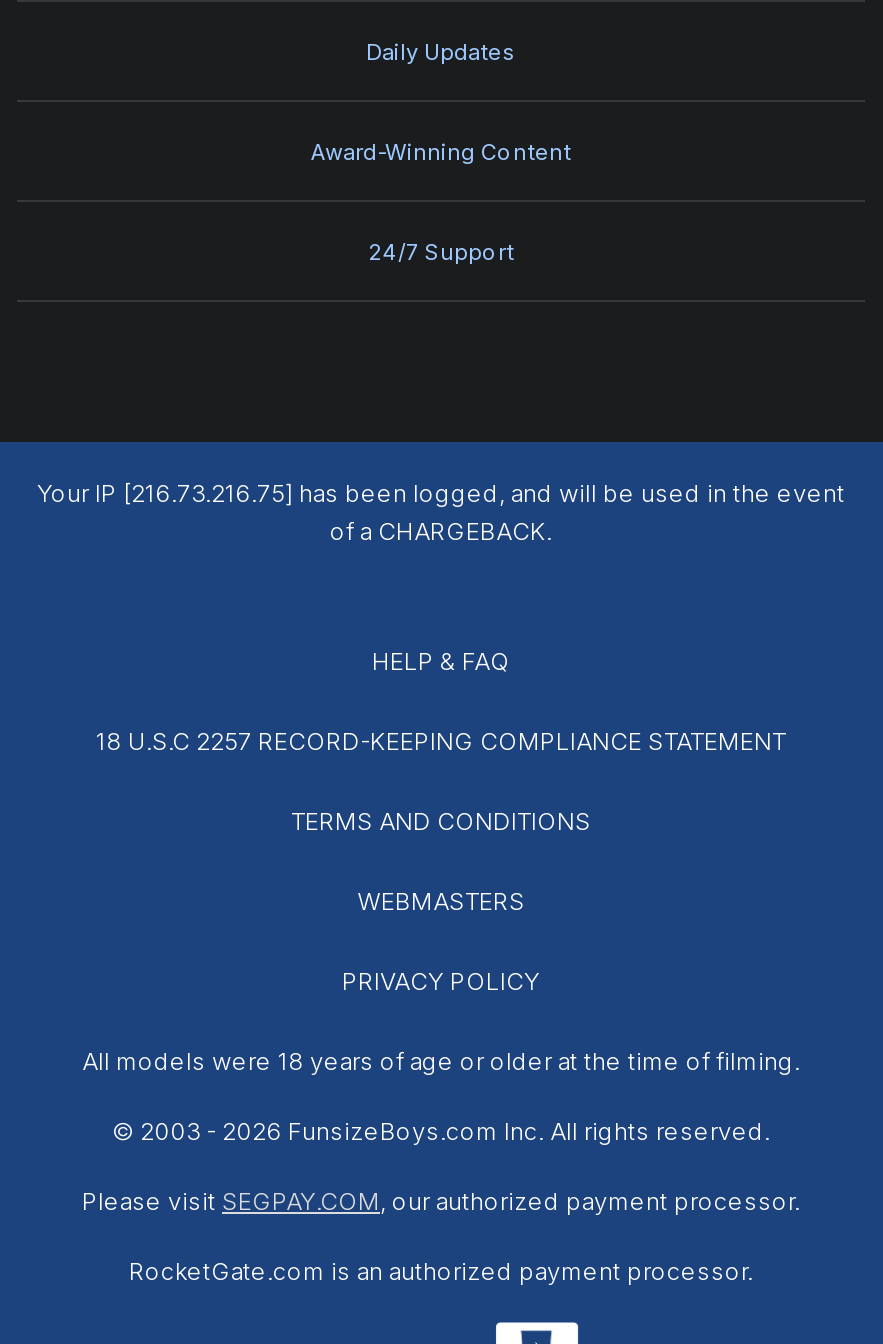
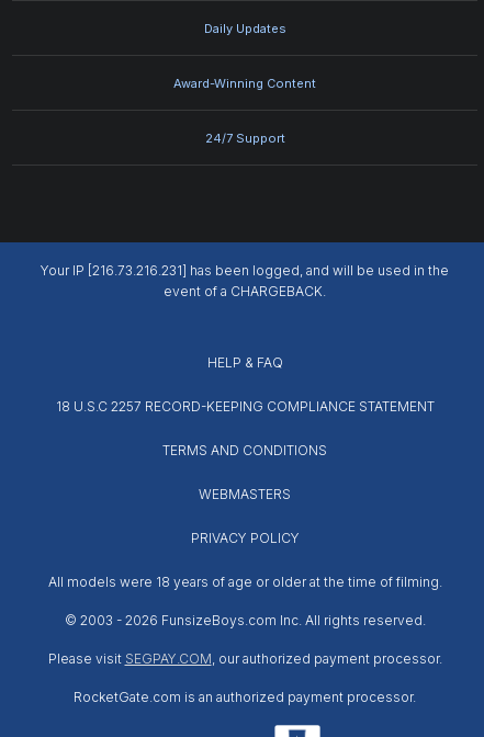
[37,479,845,547] Your IP [216.73.216.75] has been logged, and will be used in the event | of a CHARGEBACK. -> [41,263,449,300] Your IP [216.73.216.231] has been logged, and will be used in the | event of a CHARGEBACK.

